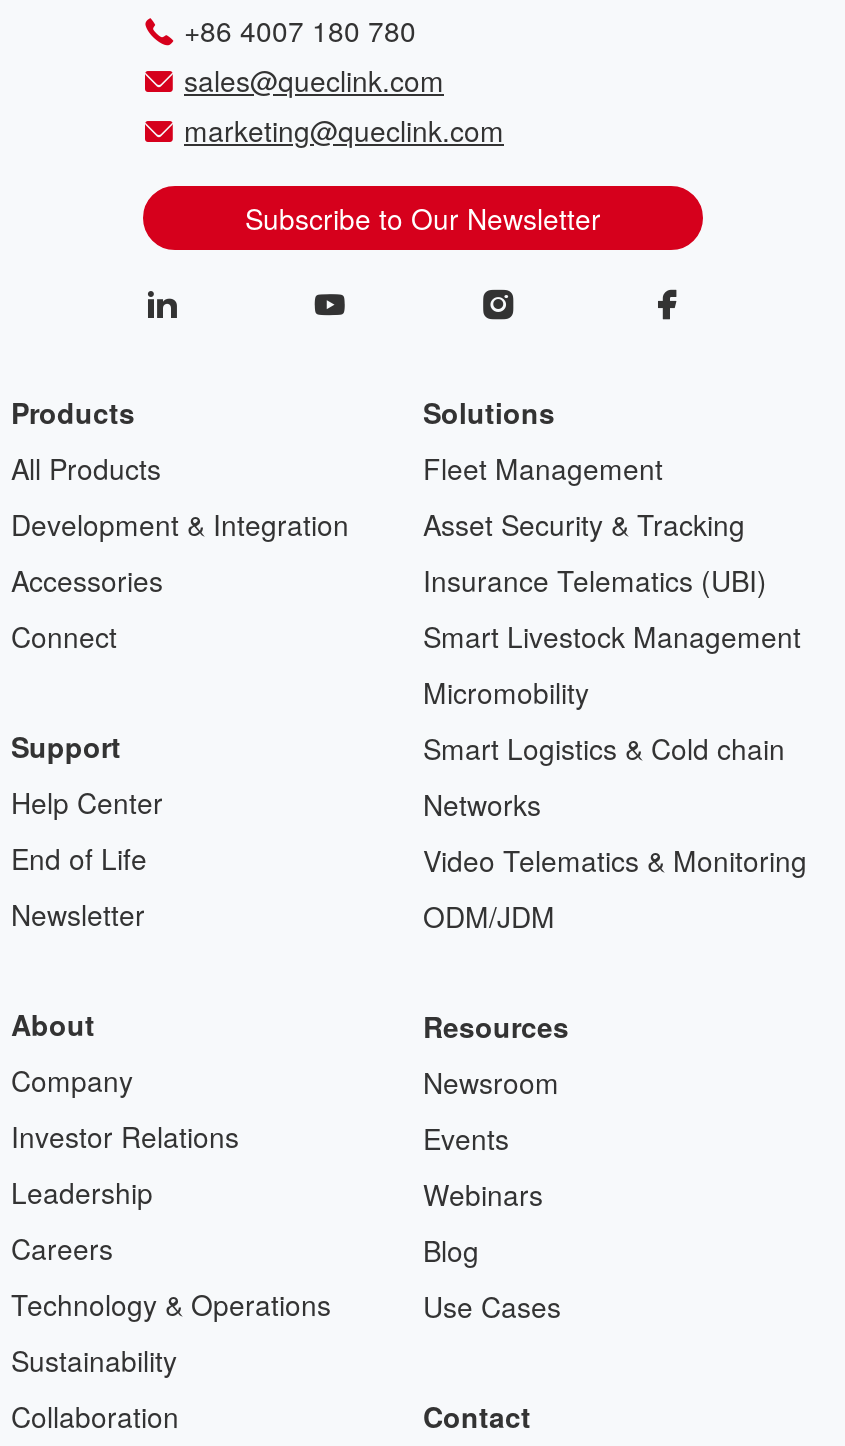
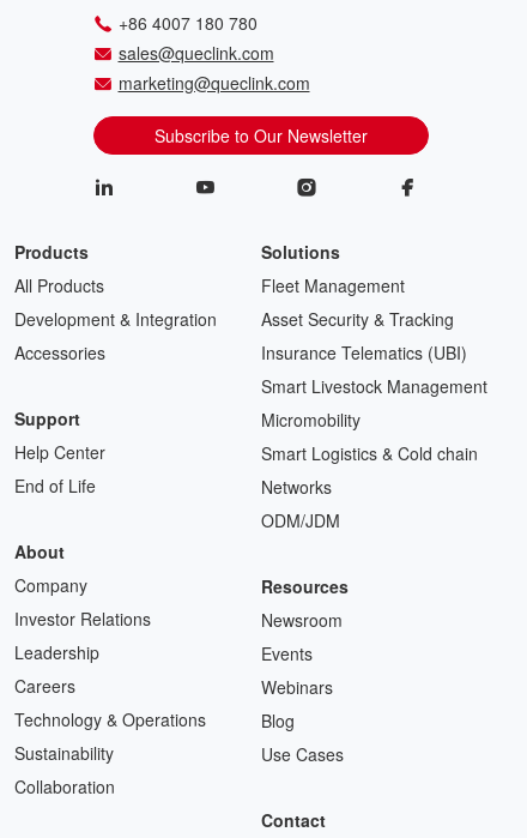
[11,617,117,657] Connect -> none
[423,841,807,881] Video Telematics & Monitoring -> none
[11,895,145,935] Newsletter -> none
moved [11,1005,331,1437] -> [14,540,206,799]: About | Company | Investor Relations | Leadership | Careers | Technology & Operations | Sustainability | Collaboration

